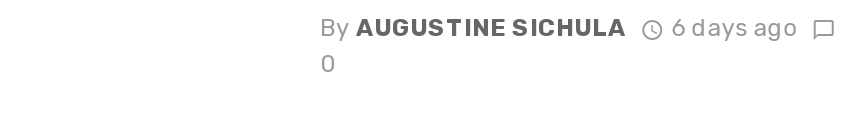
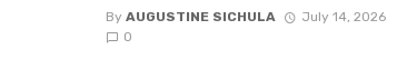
[320,15,797,43] By AUGUSTINE SICHULA 6 days ago -> [106,9,386,25] By AUGUSTINE SICHULA July 14, 2026

